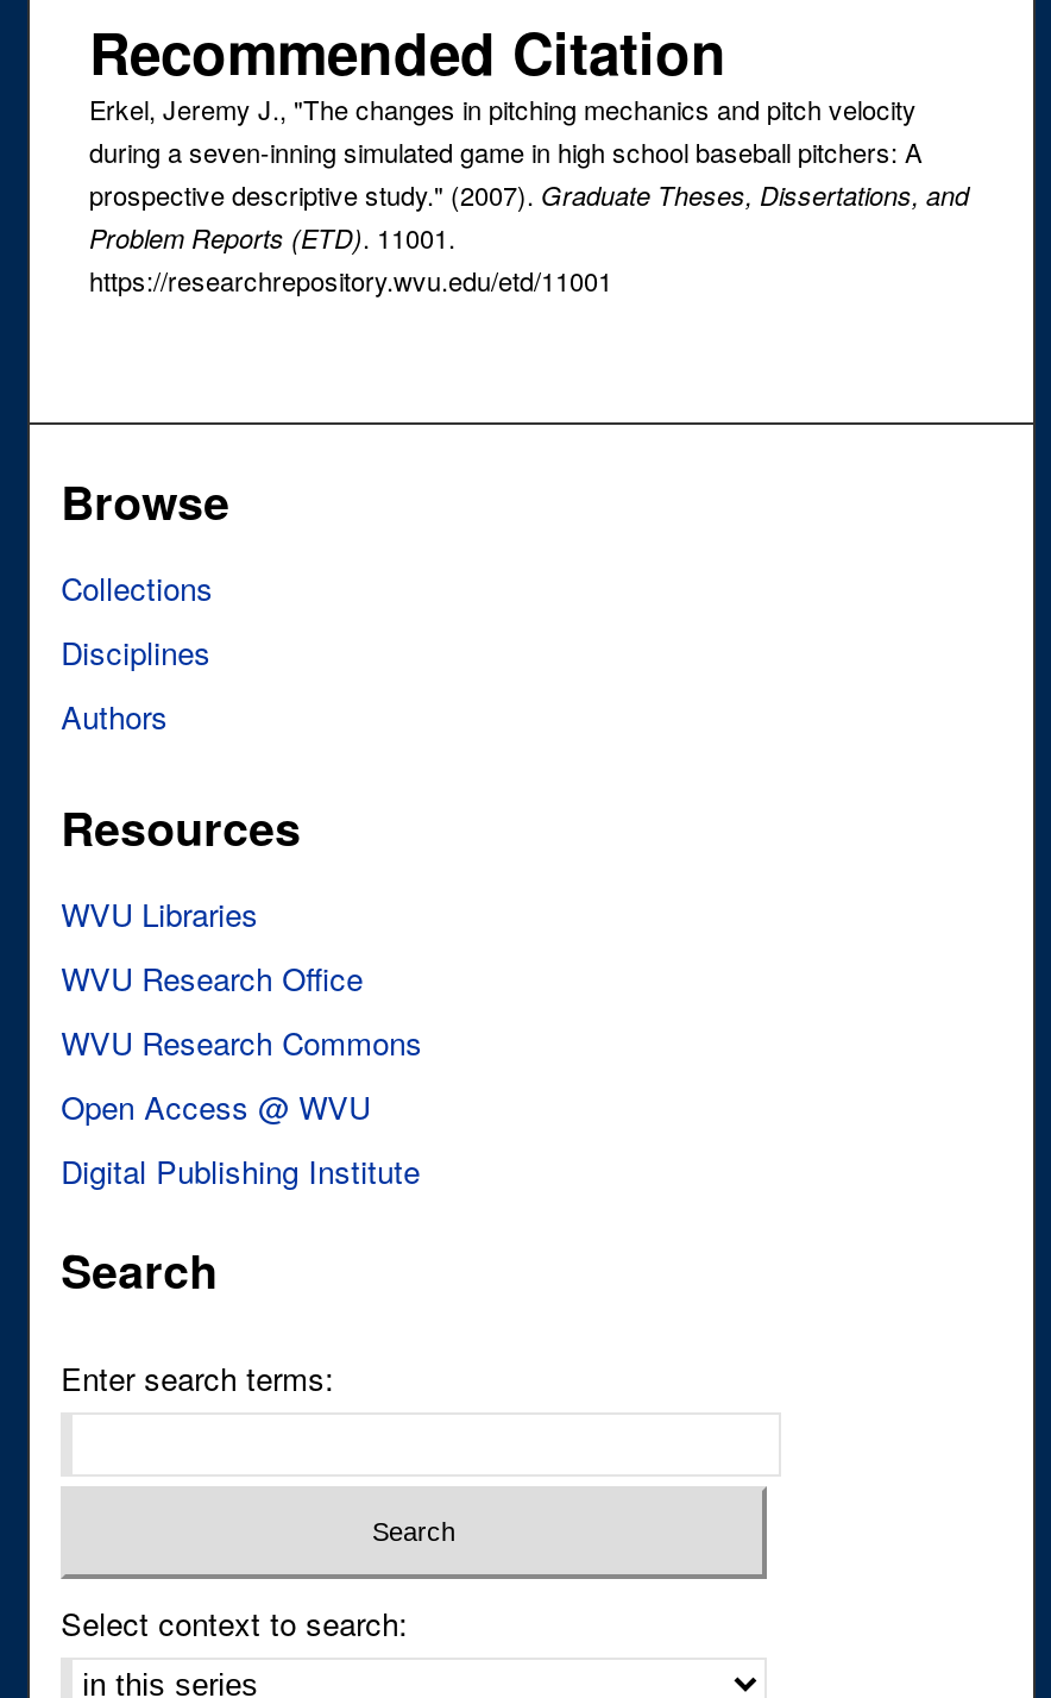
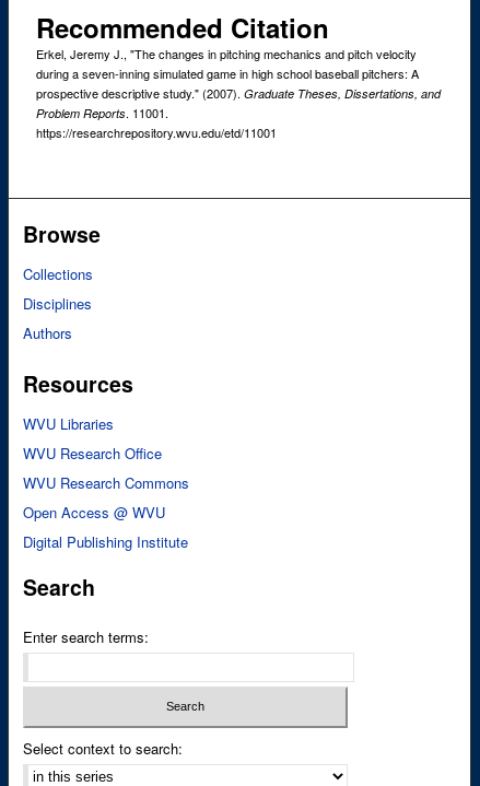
[89,218,455,257] Problem Reports (ETD). 11001. -> [36,104,168,121] Problem Reports. 11001.

